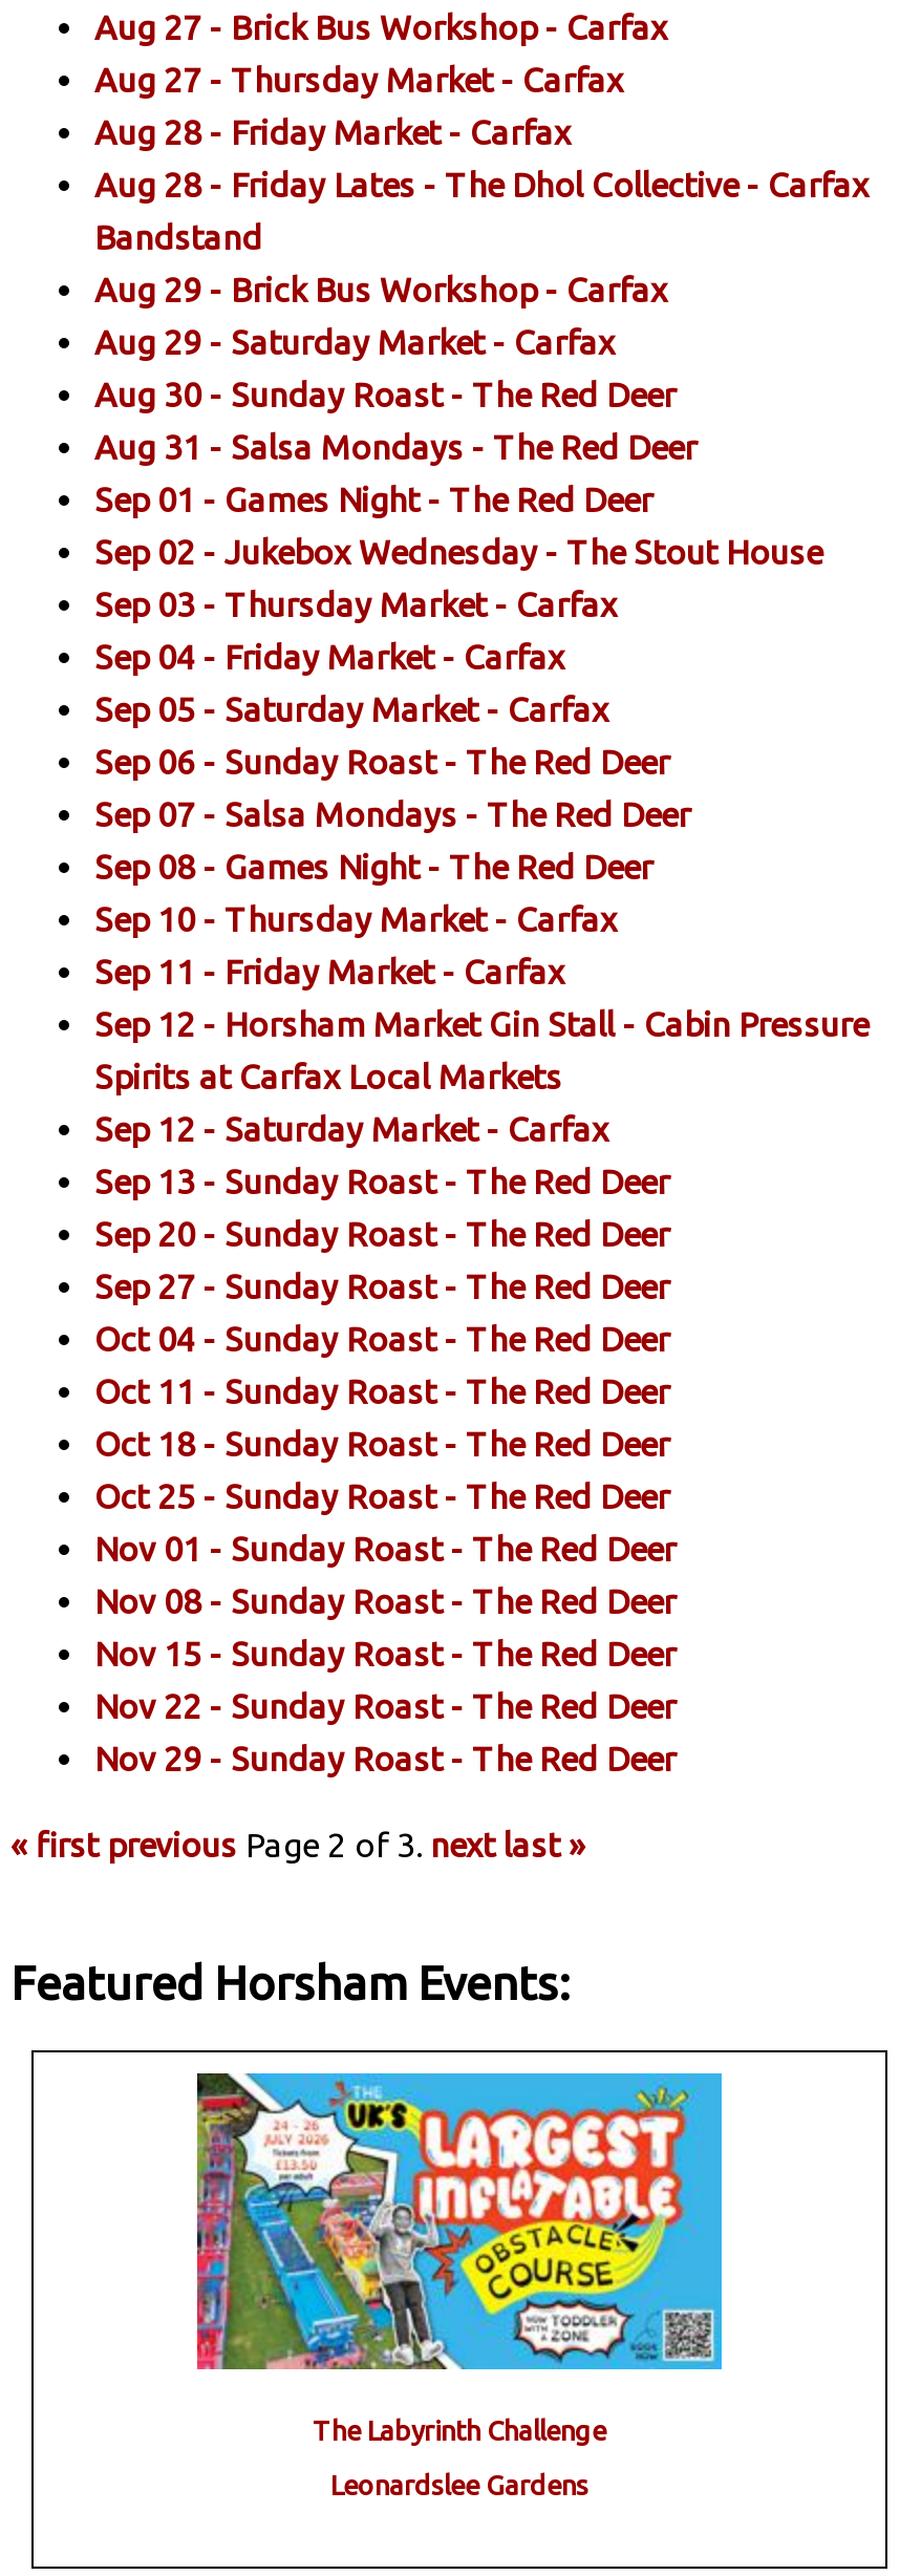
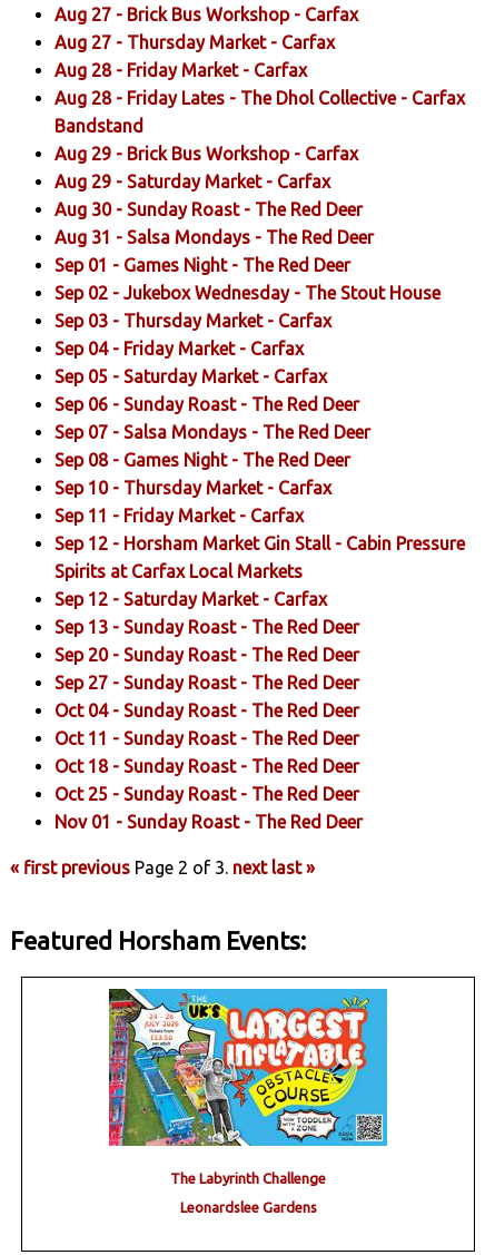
[94,1582,676,1777] Nov 08 - Sunday Roast - The Red Deer | Nov 15 - Sunday Roast - The Red Deer | Nov 22 - Sunday Roast - The Red Deer | Nov 29 - Sunday Roast - The Red Deer -> none

